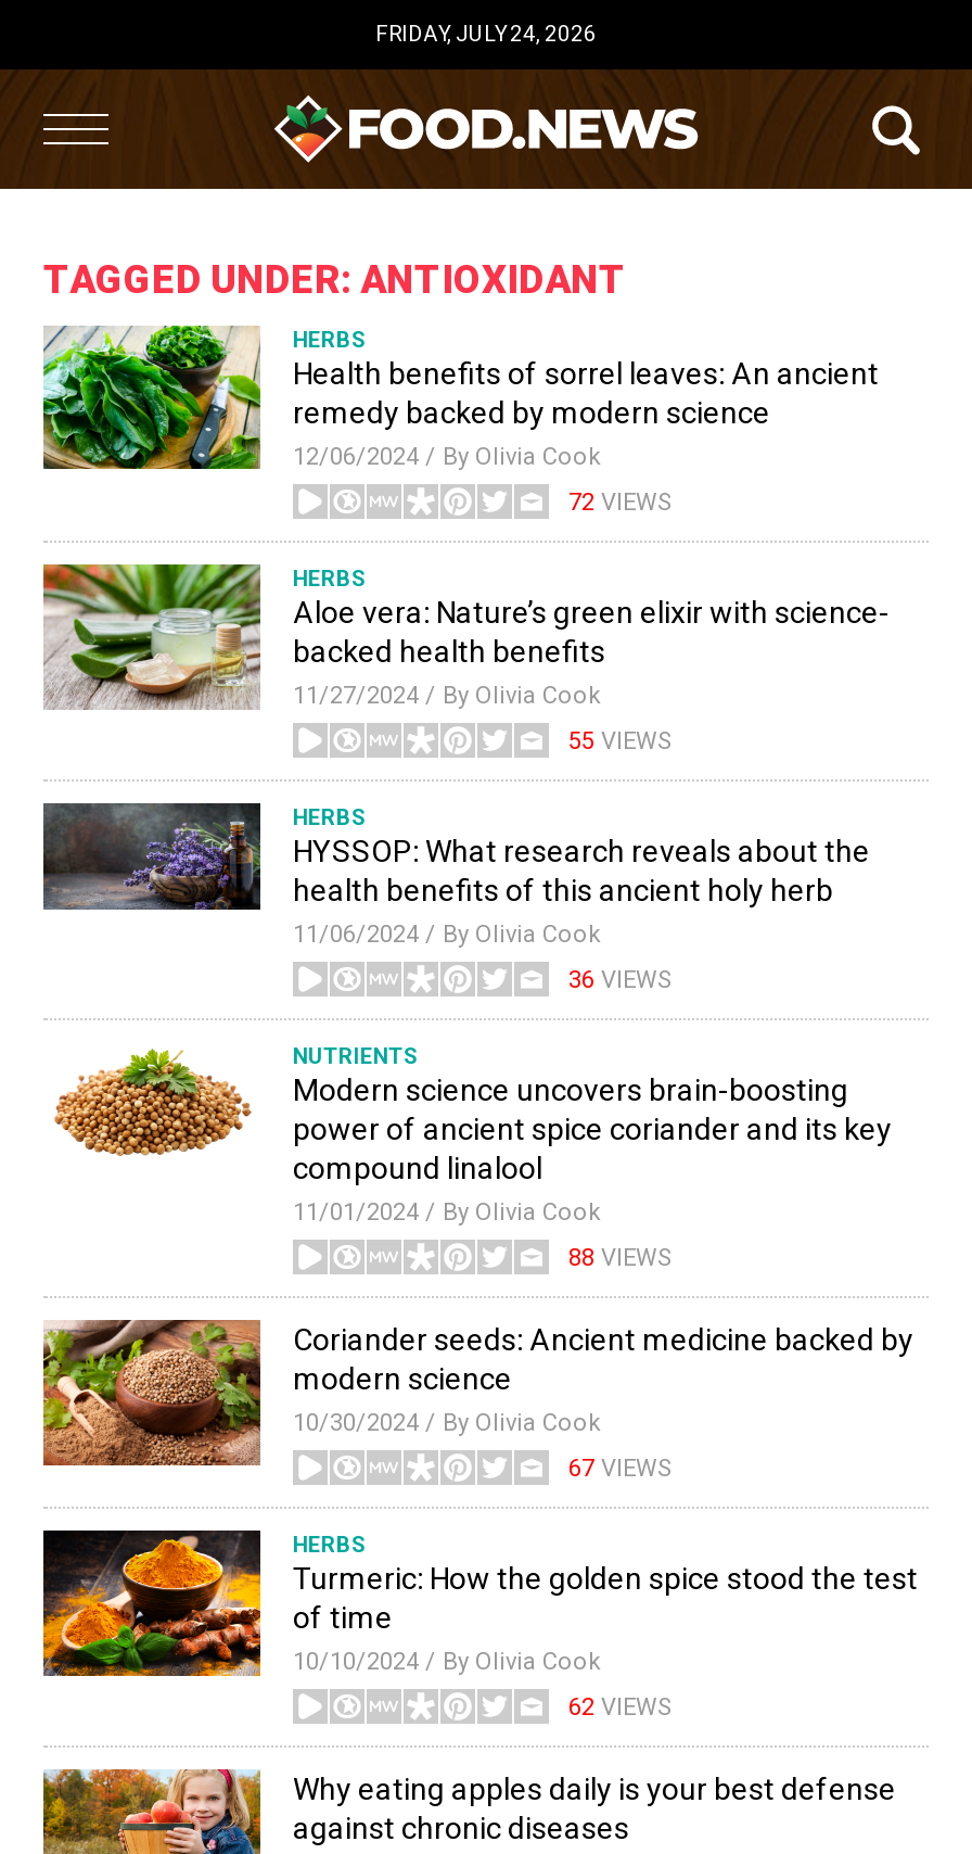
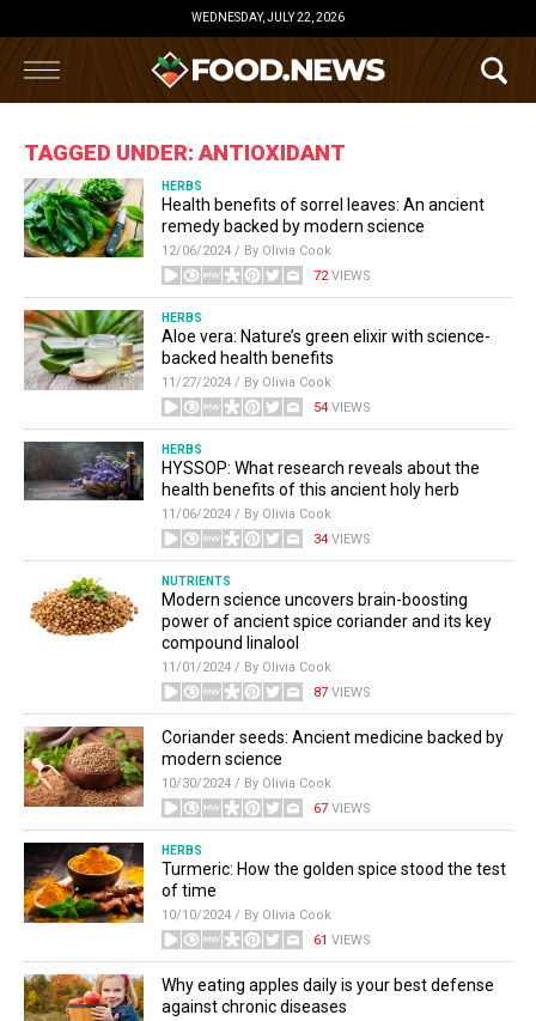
[375,22,597,46] FRIDAY, JULY 24, 2026 -> [191,11,345,24] WEDNESDAY, JULY 22, 2026
[568,727,673,755] 55 VIEWS -> [313,400,371,415] 54 VIEWS
[568,966,673,994] 36 VIEWS -> [313,531,371,547] 34 VIEWS
[568,1244,673,1272] 88 VIEWS -> [313,685,371,700] 87 VIEWS
[568,1693,673,1722] 62 VIEWS -> [313,932,371,948] 61 VIEWS

